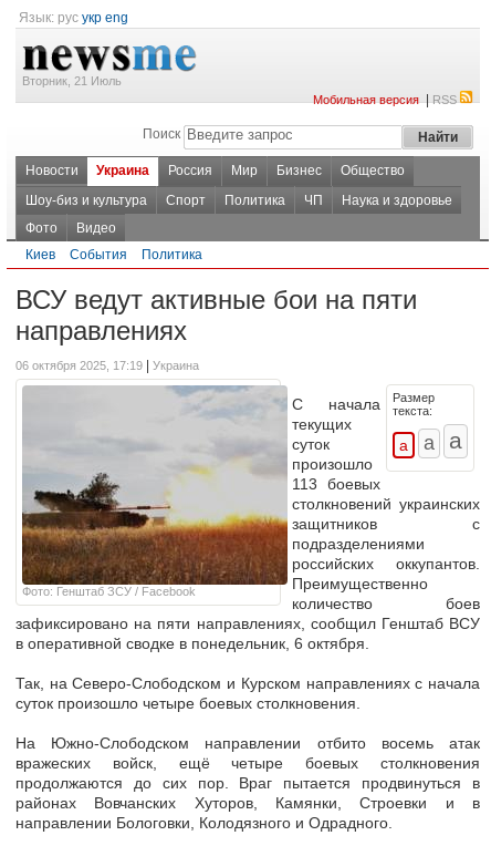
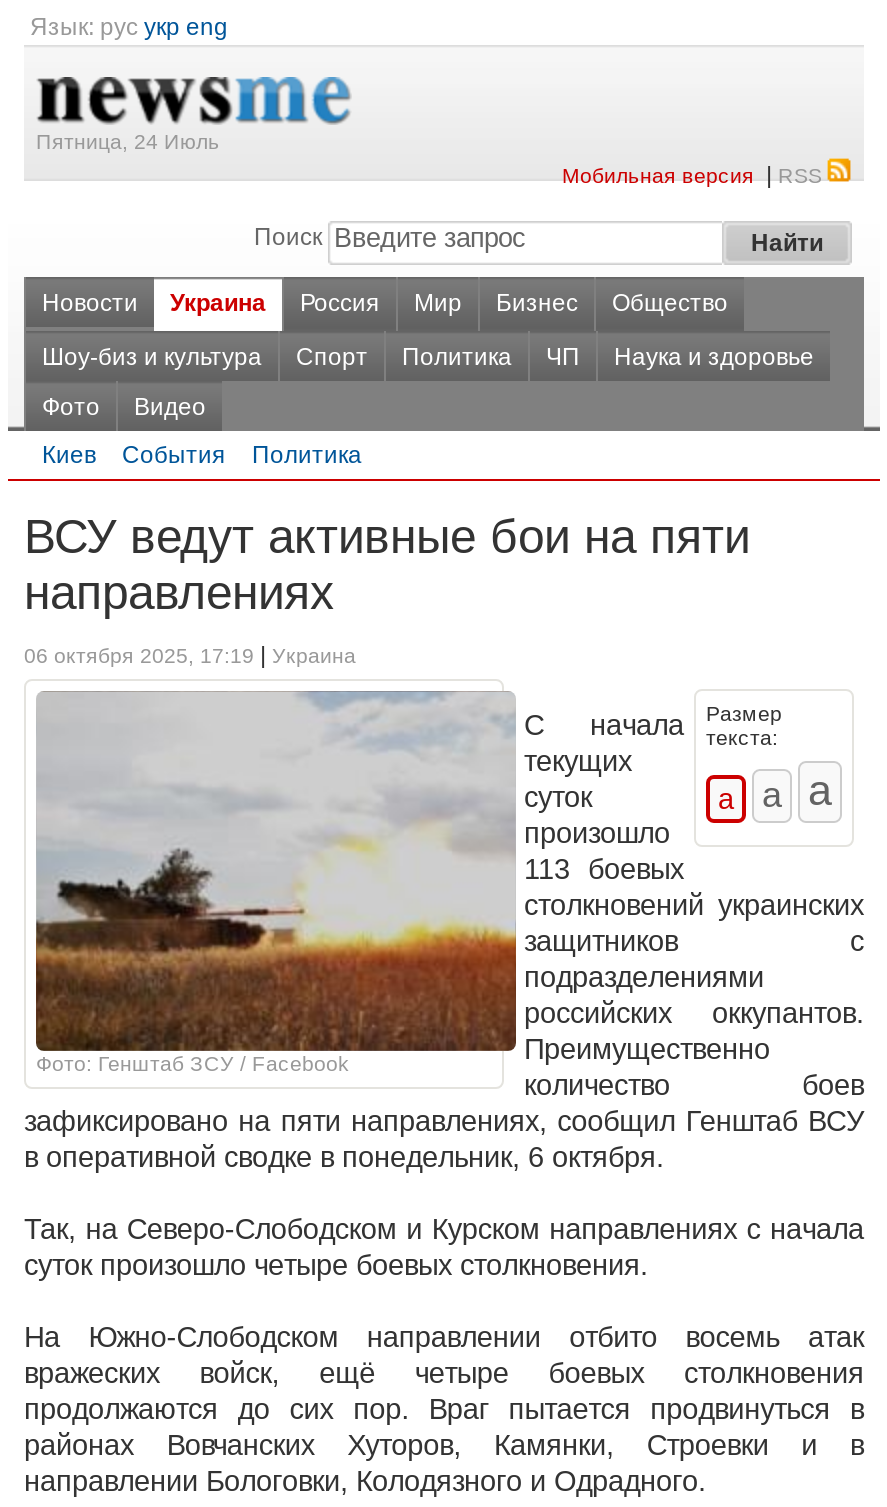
[22,74,122,87] Вторник, 21 Июль -> [36,129,220,153] Пятница, 24 Июль

